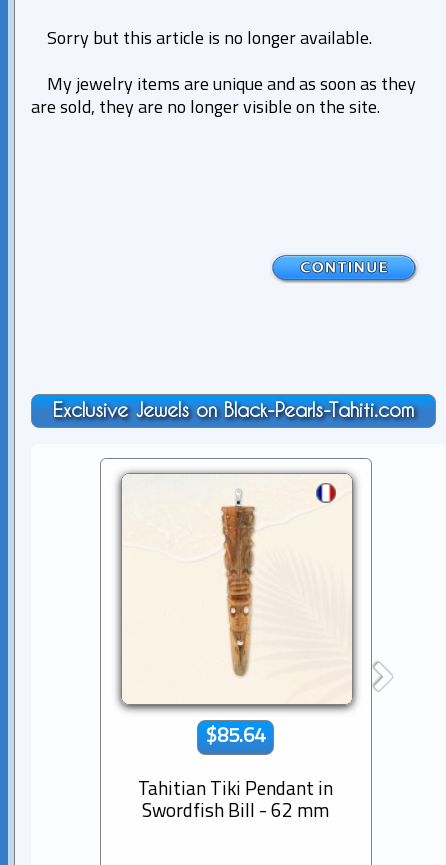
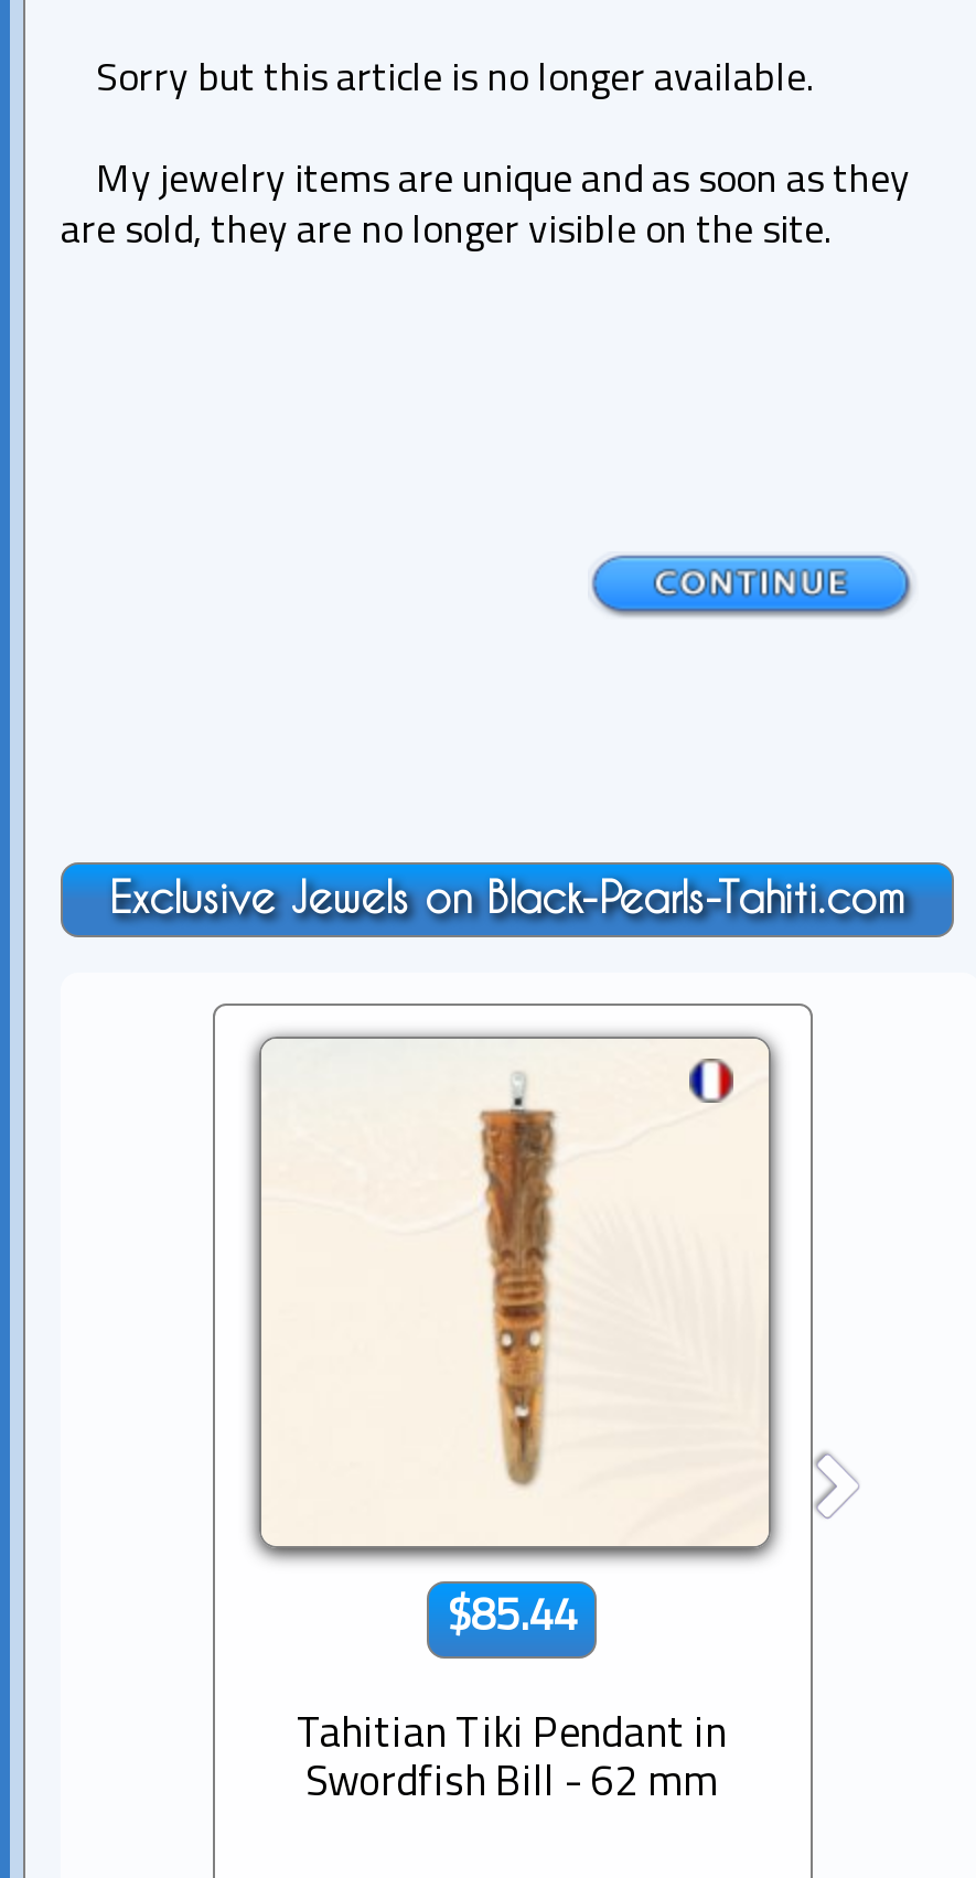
[206,726,265,746] $85.64 -> [447,1596,577,1640] $85.44

